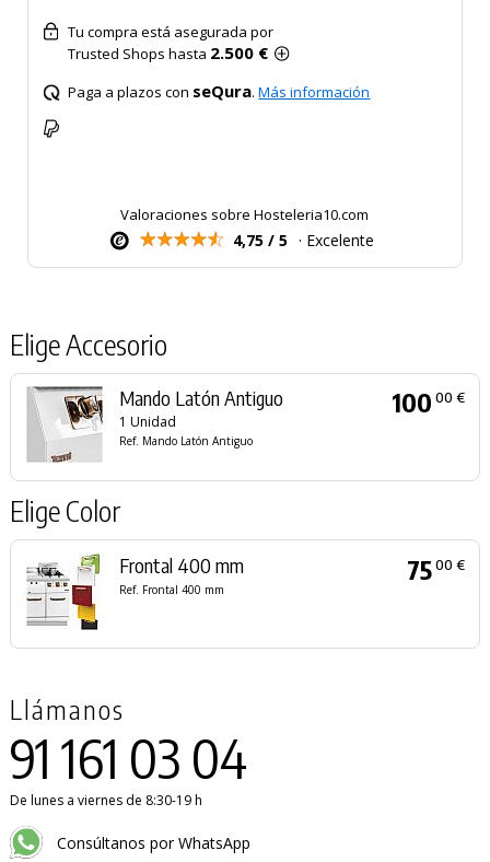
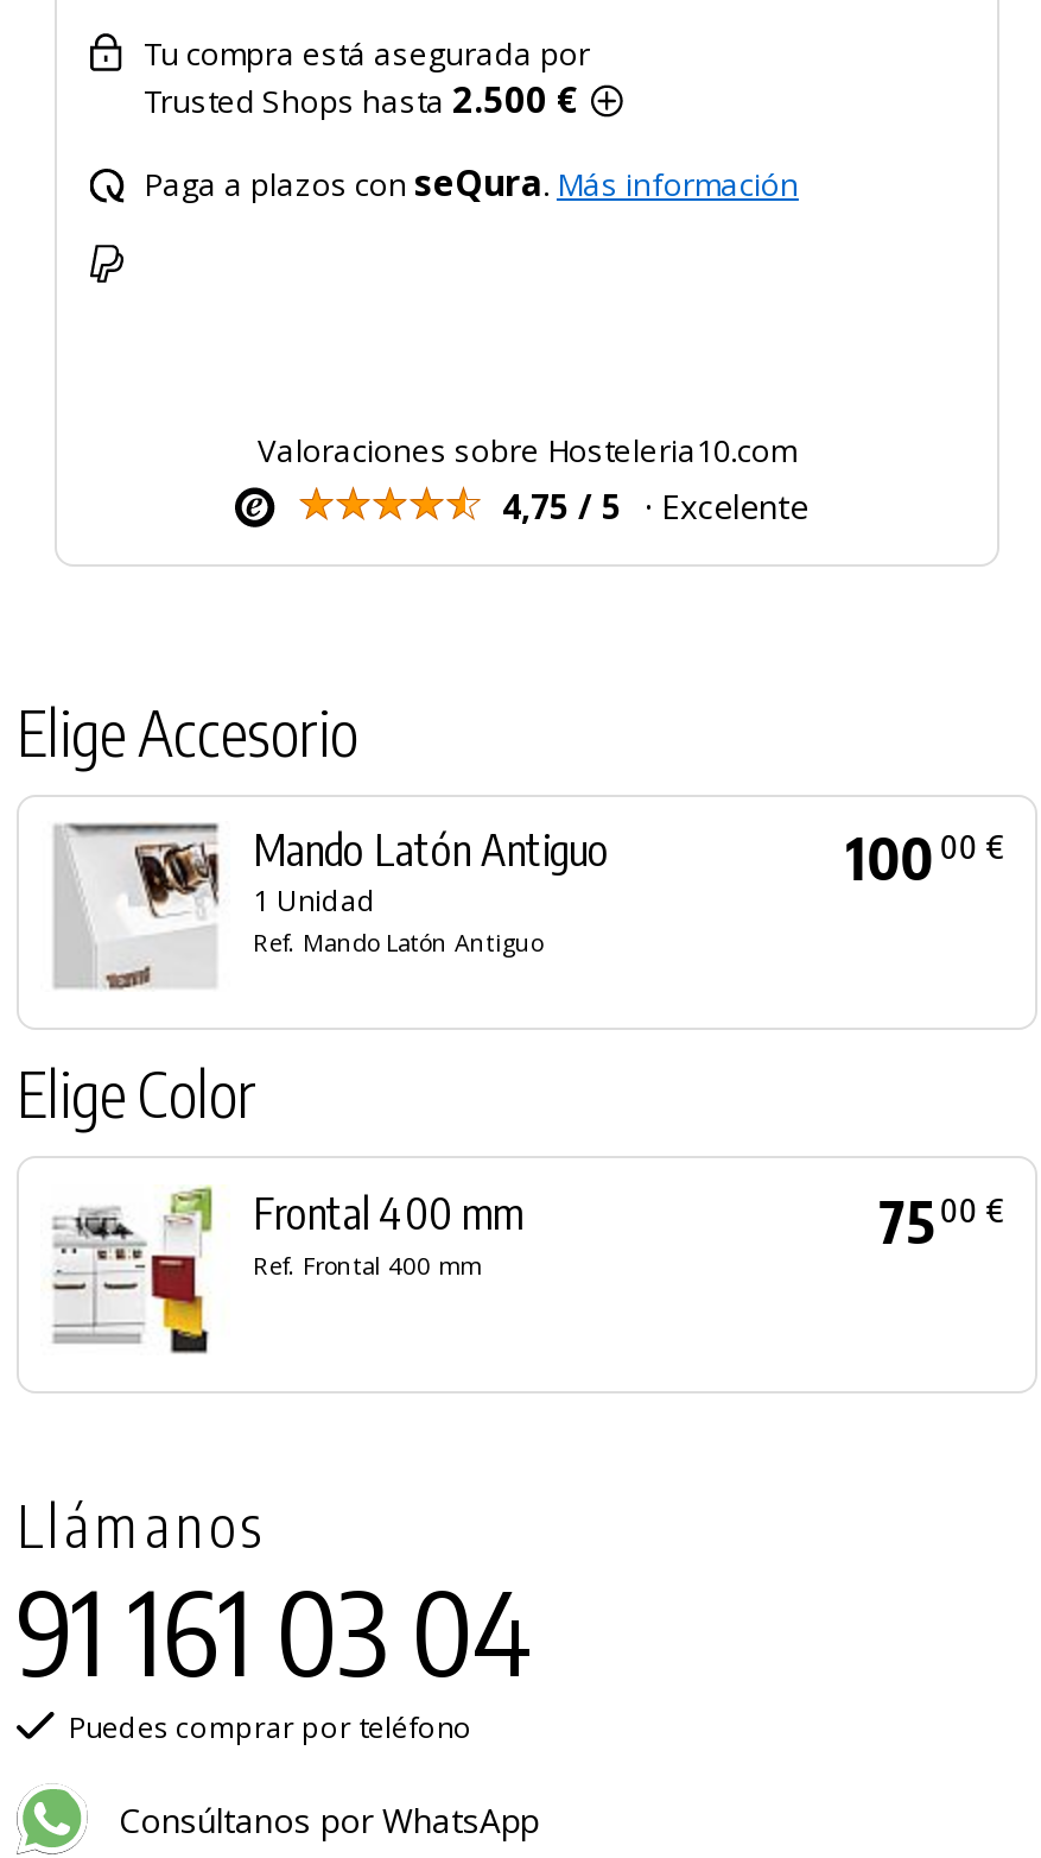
[10,791,202,809] De lunes a viernes de 8:30-19 h -> [69,1706,472,1747] Puedes comprar por teléfono

